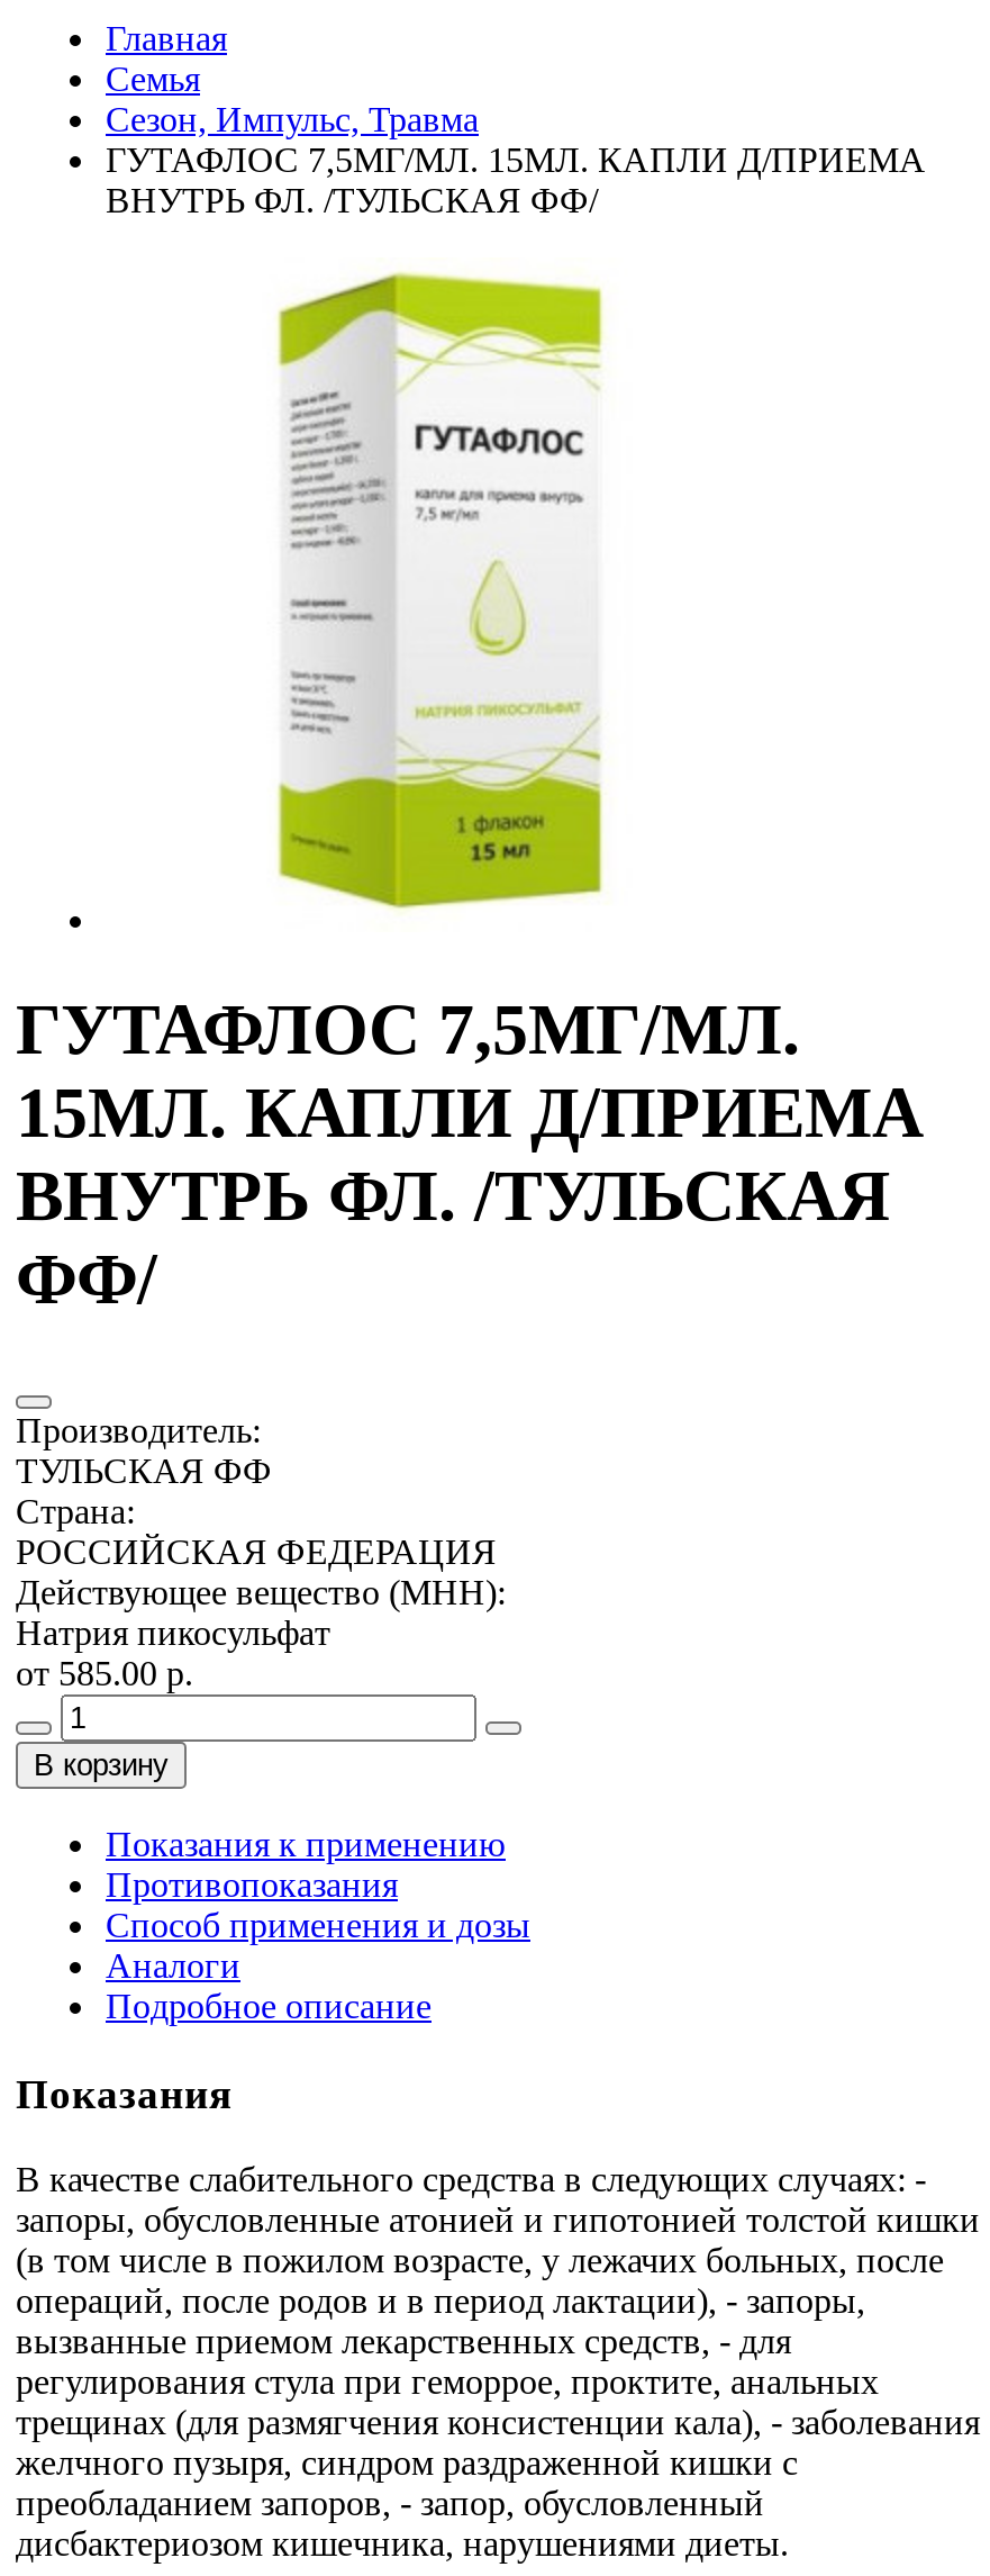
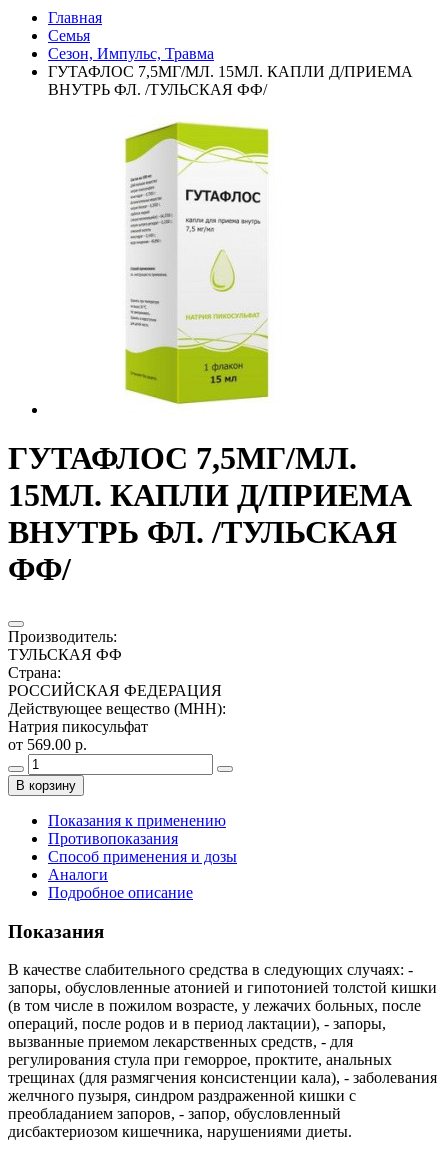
[16,1654,193,1692] от 585.00 р. -> [8,736,87,753] от 569.00 р.

